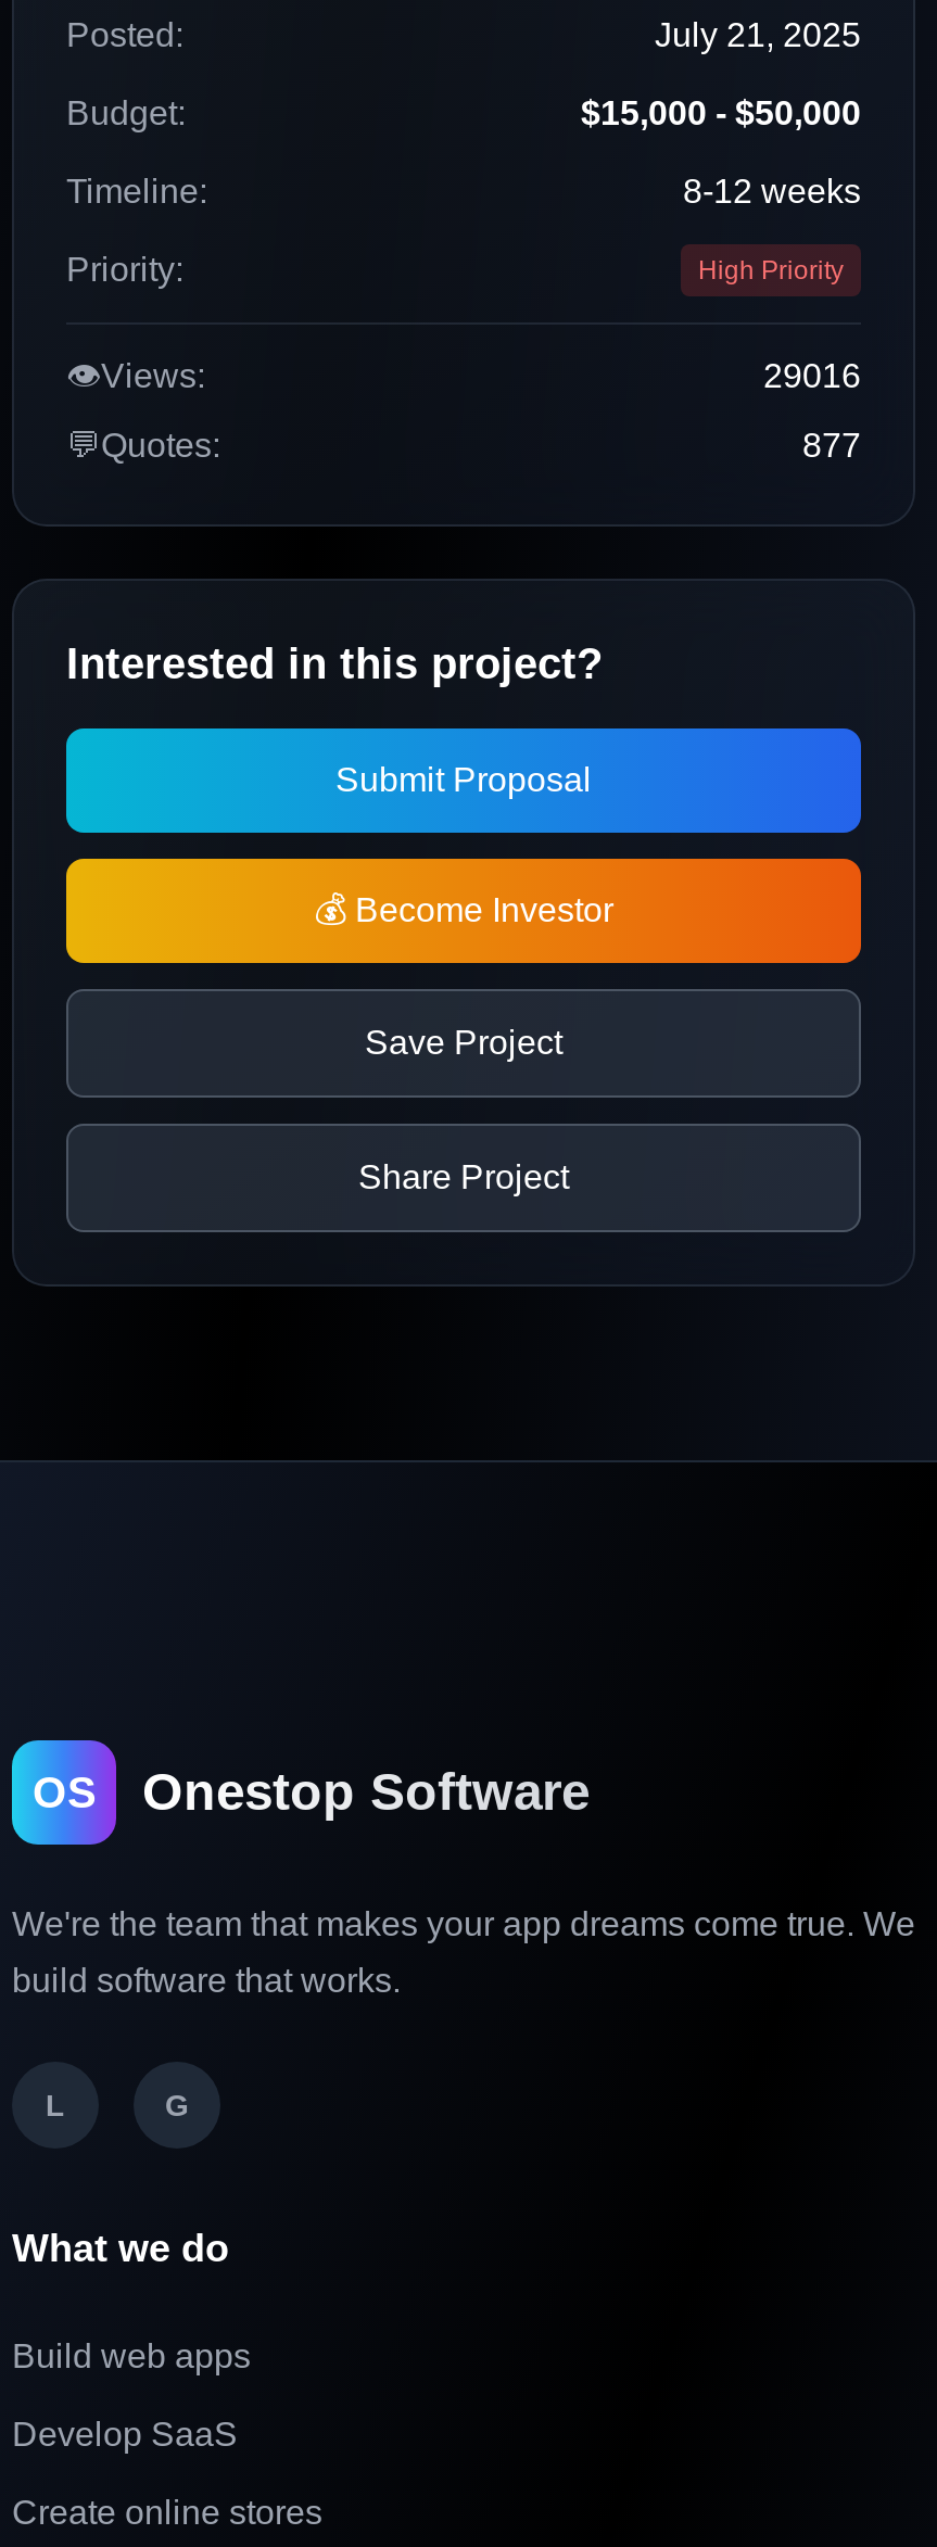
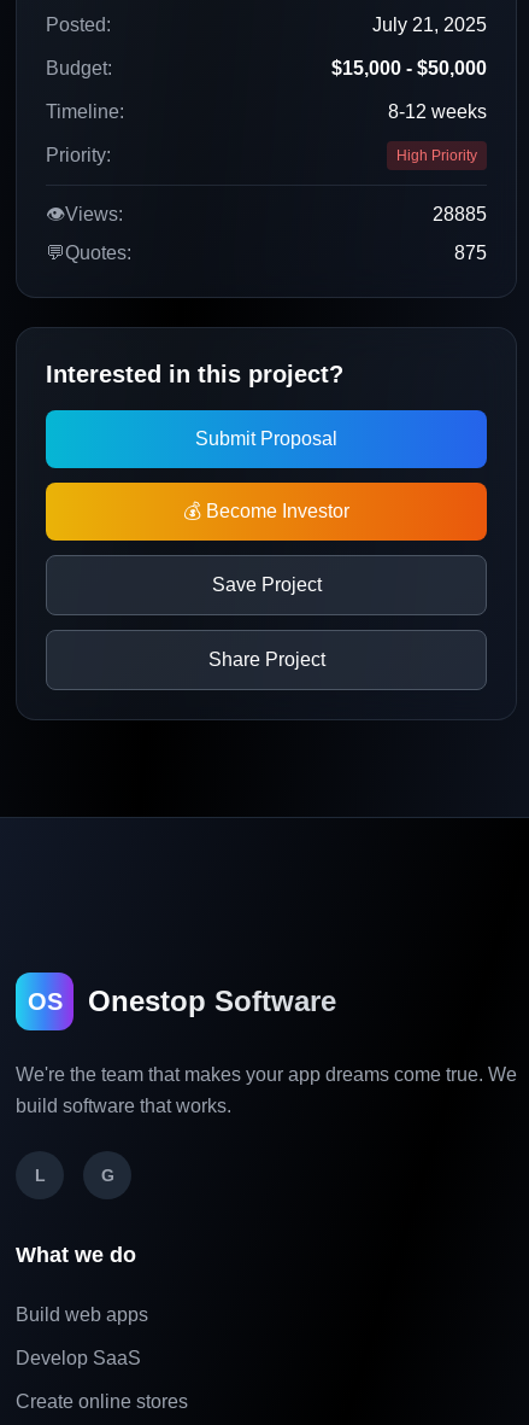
[763,357,861,394] 29016 -> [433,204,487,224] 28885
[802,427,861,464] 877 -> [454,243,487,263] 875

